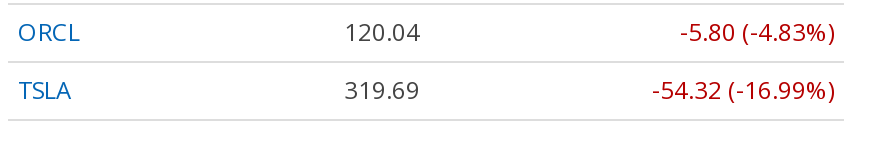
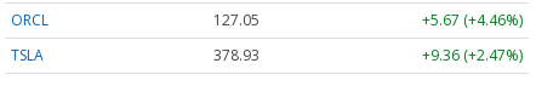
[344,14,420,48] 120.04 -> [213,10,260,31] 127.05
[680,14,834,48] -5.80 (-4.83%) -> [422,10,523,31] +5.67 (+4.46%)
[344,72,834,106] 319.69 | -54.32 (-16.99%) -> [213,45,523,66] 378.93 | +9.36 (+2.47%)

